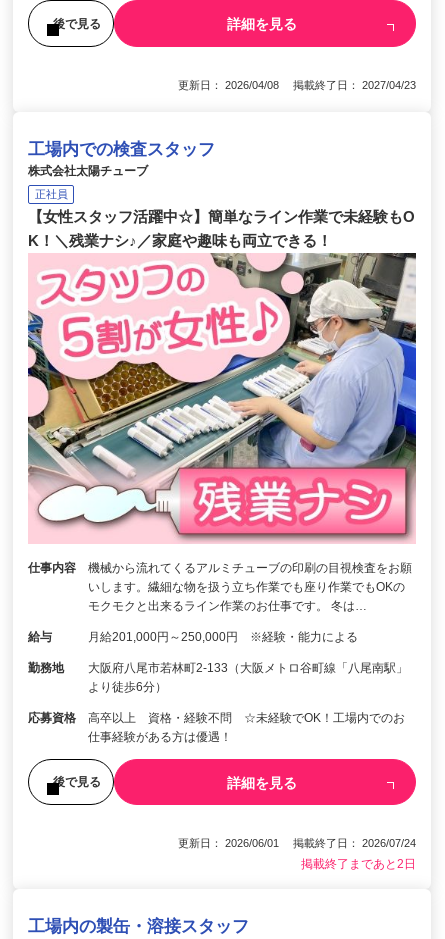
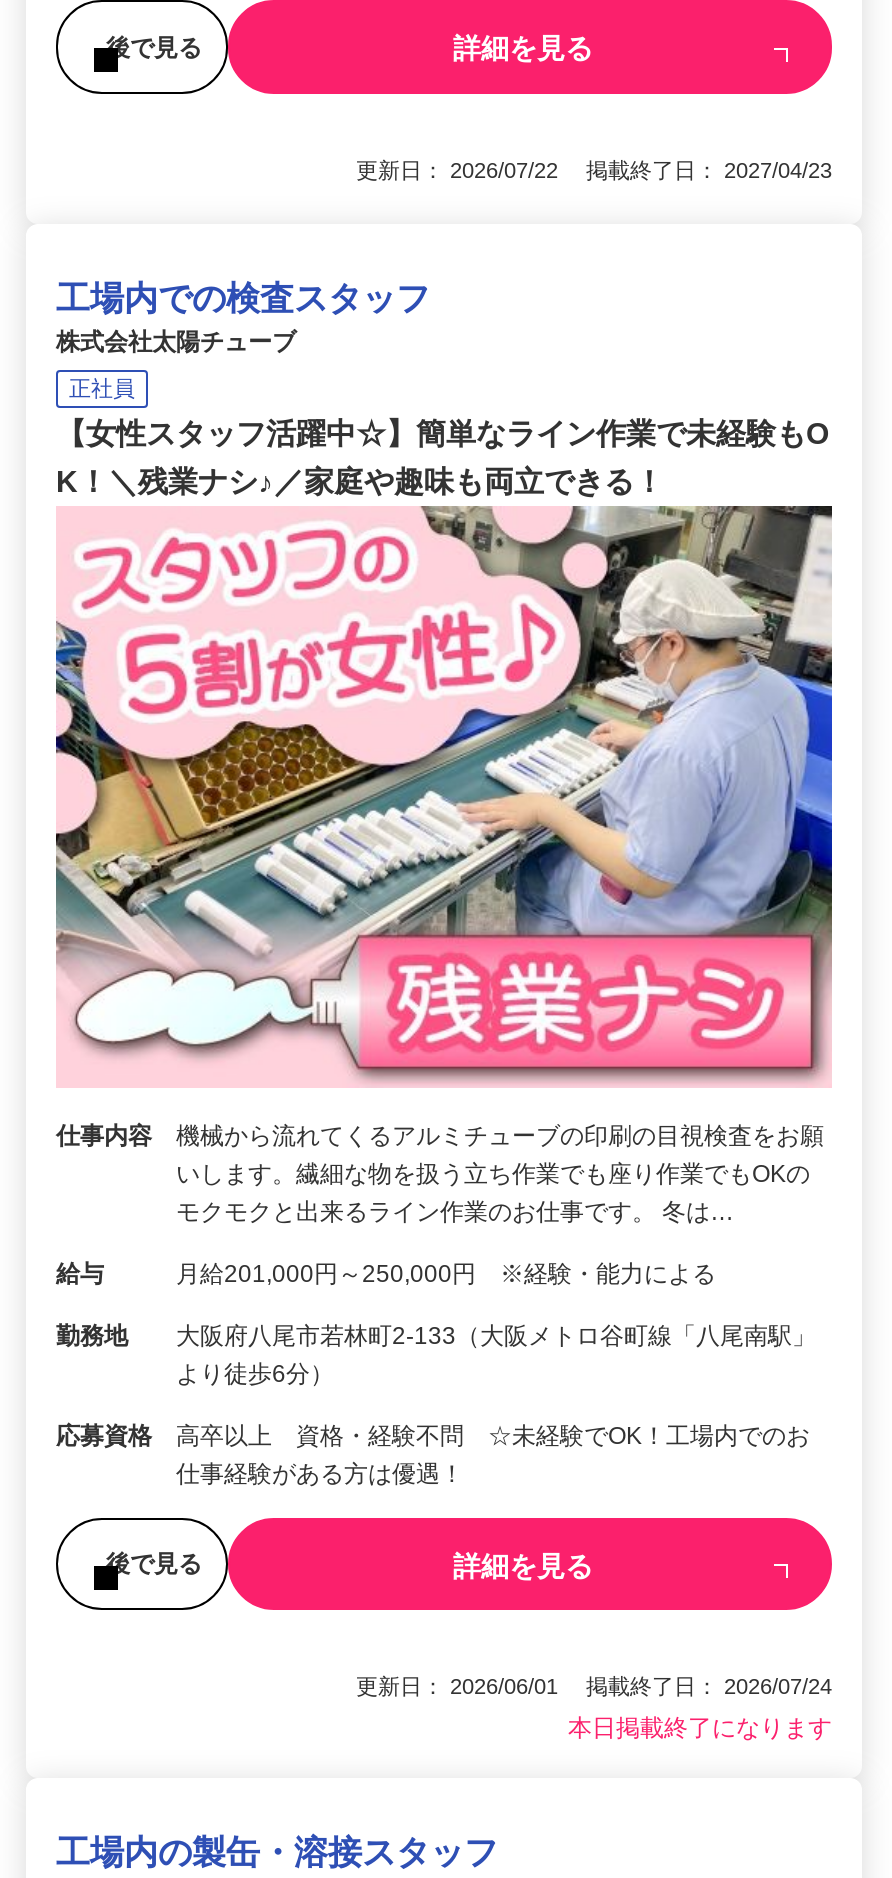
[178,79,416,91] 更新日： 2026/04/08 掲載終了日： 2027/04/23 -> [356,158,832,182] 更新日： 2026/07/22 掲載終了日： 2027/04/23
[301,857,416,871] 掲載終了まであと2日 -> [568,1714,832,1742] 本日掲載終了になります

